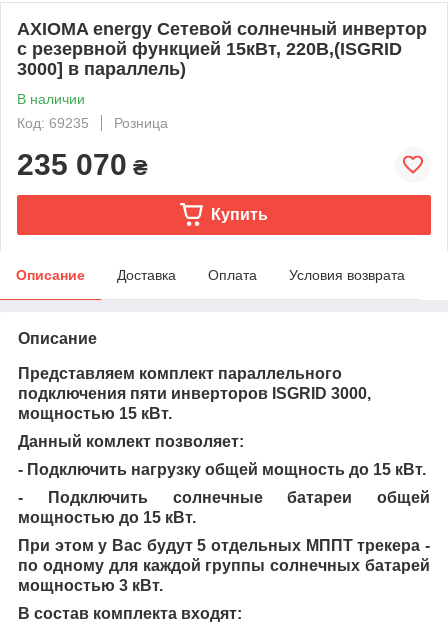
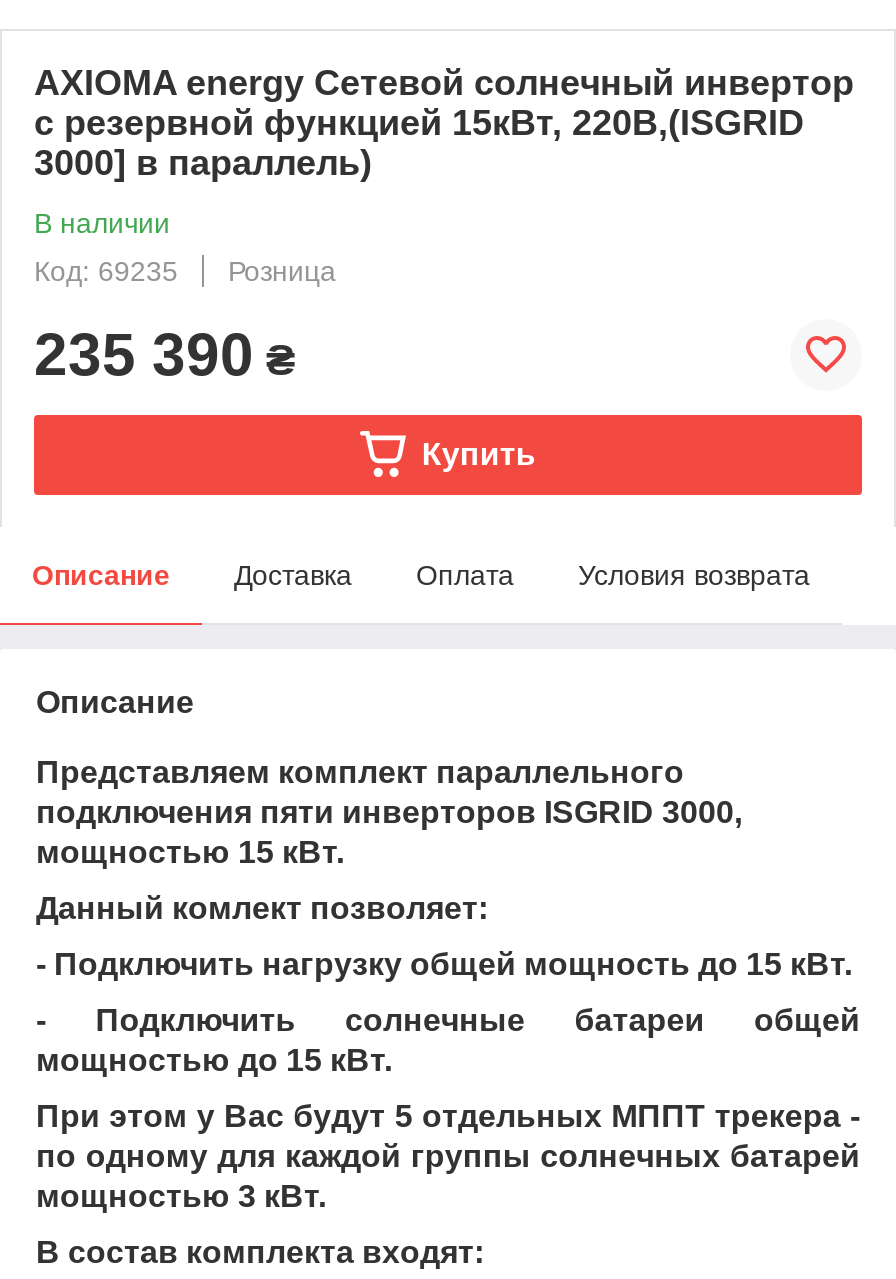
[17,148,148,181] 235 070 ₴ -> [34,321,296,387] 235 390 ₴

